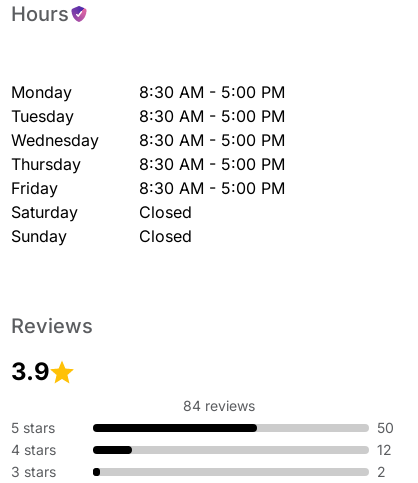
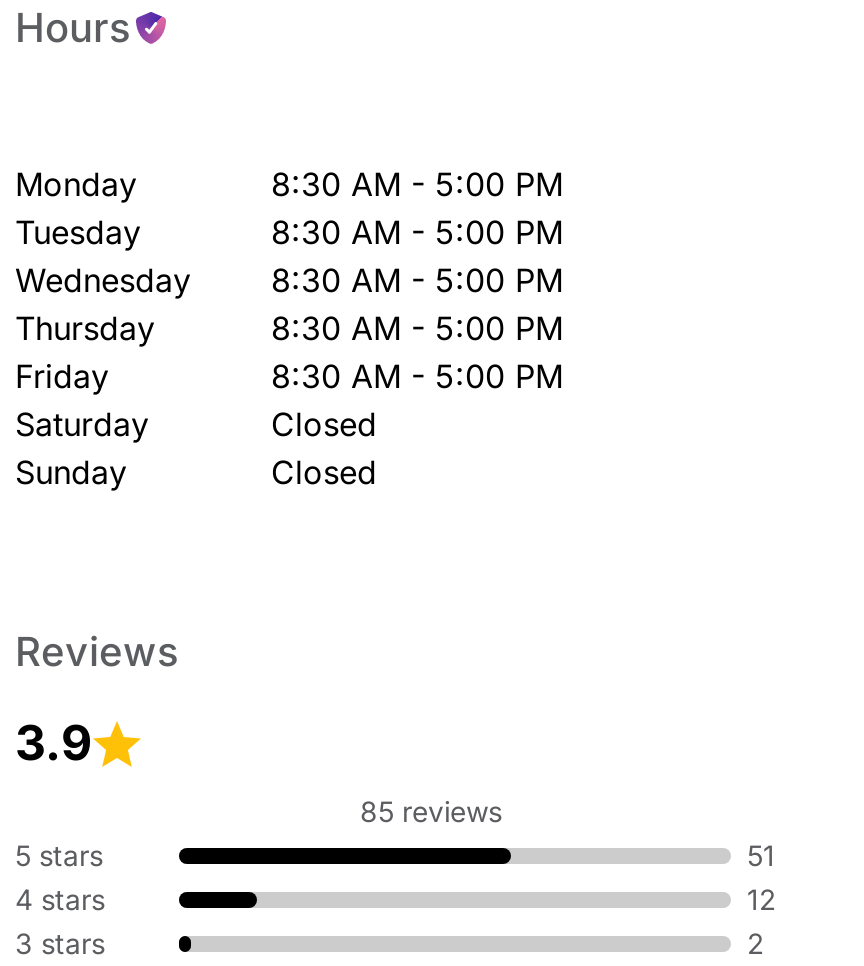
[183,397,255,414] 84 reviews -> [360,794,502,828] 85 reviews
[377,419,394,436] 50 -> [747,838,775,872] 51

